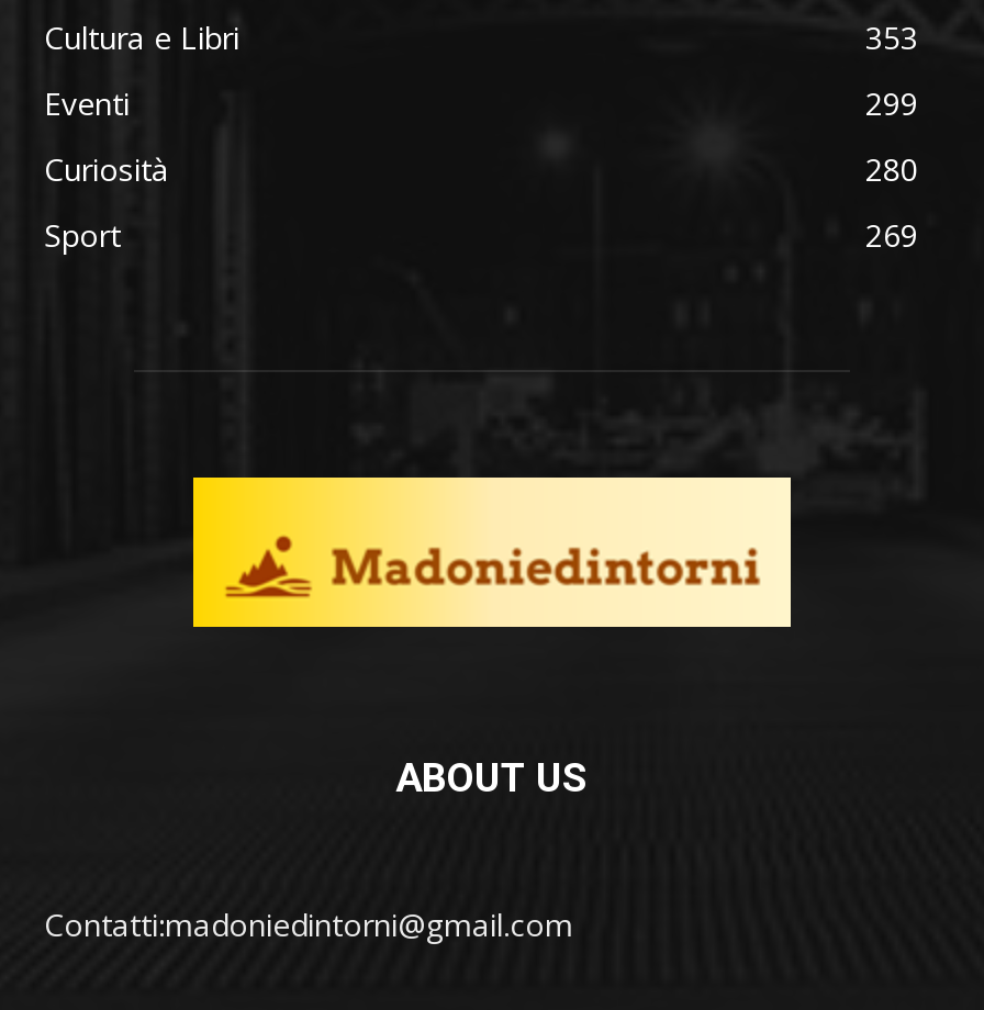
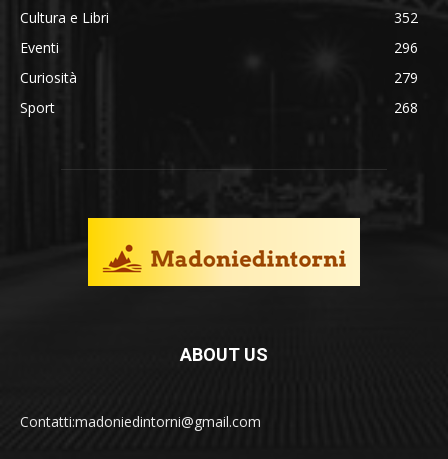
[865,17,918,58] 353 -> [394,8,418,27] 352
[865,83,918,124] 299 -> [394,38,418,57] 296
[865,148,918,190] 280 -> [394,68,418,87] 279
[865,214,918,256] 269 -> [394,98,418,117] 268

